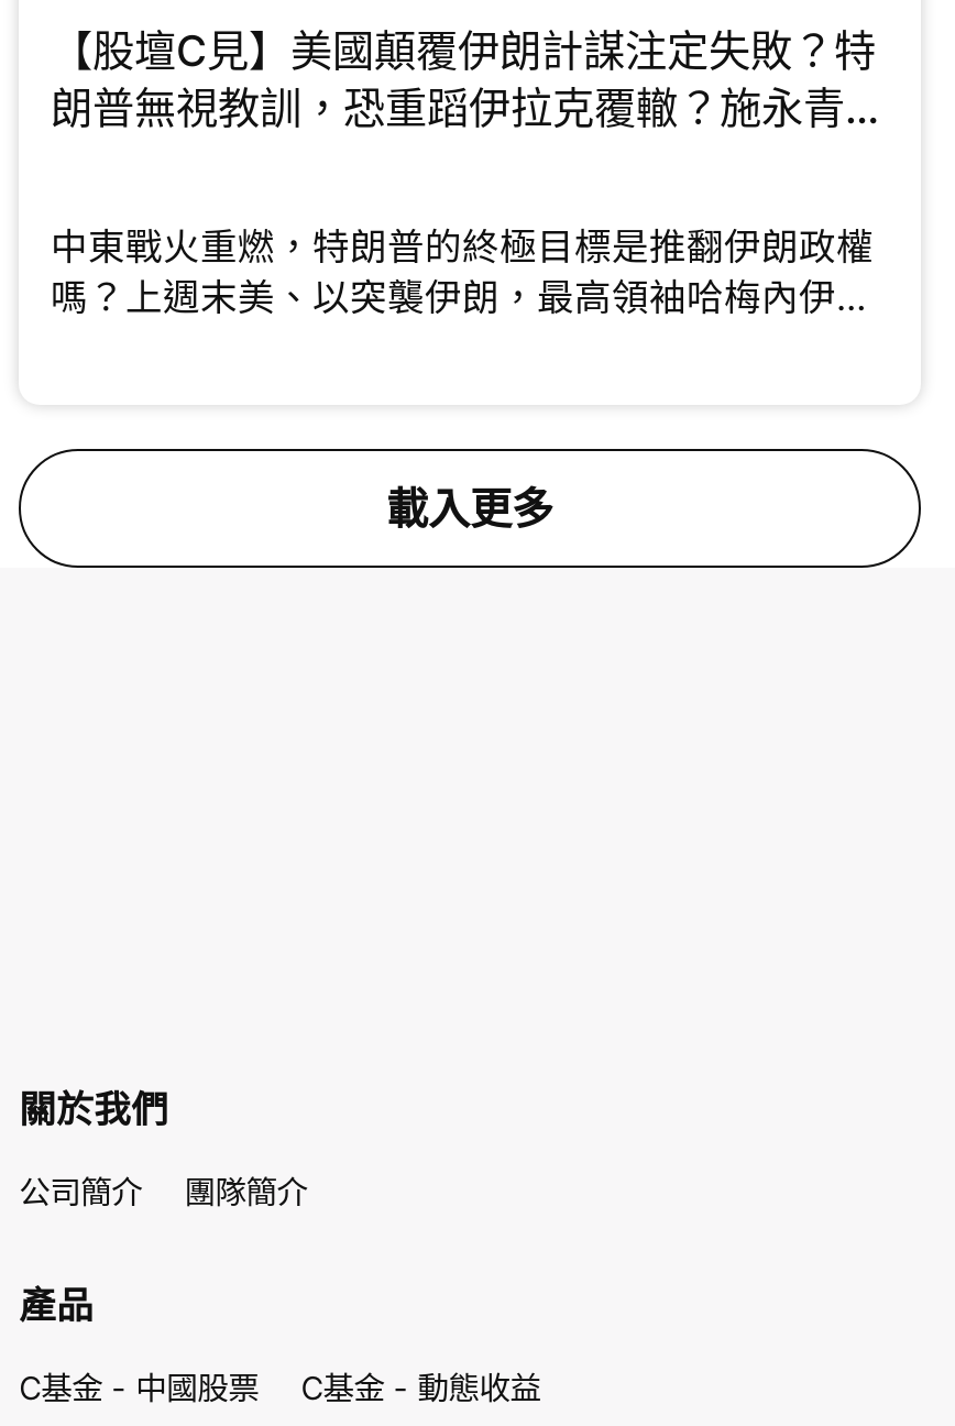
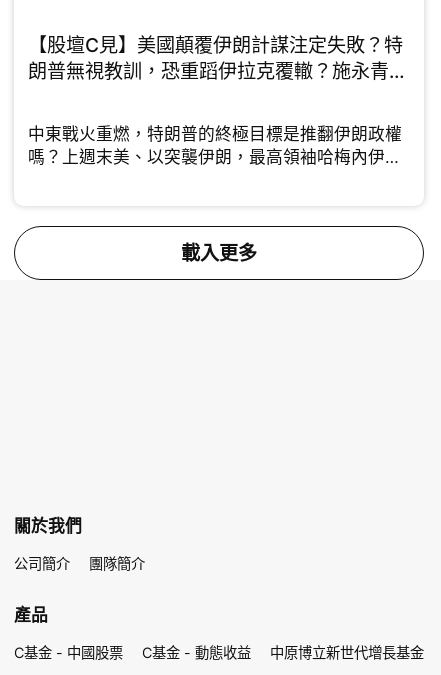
none -> [270,644,424,661] 中原博立新世代增長基金

